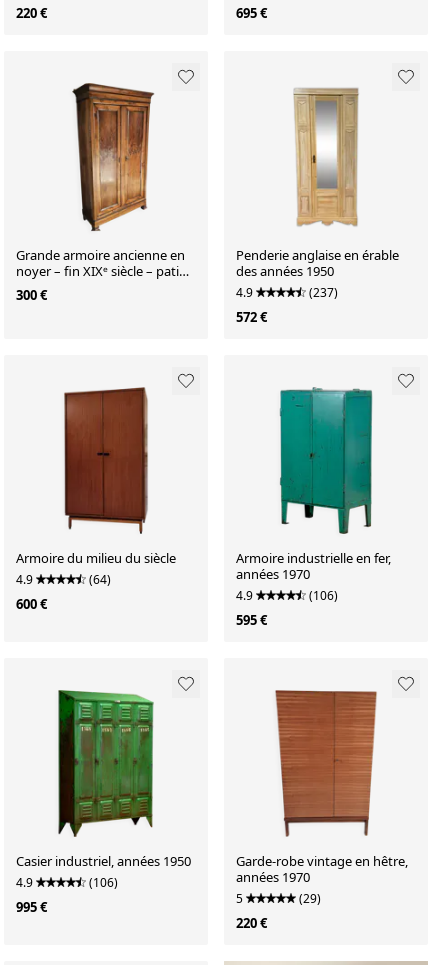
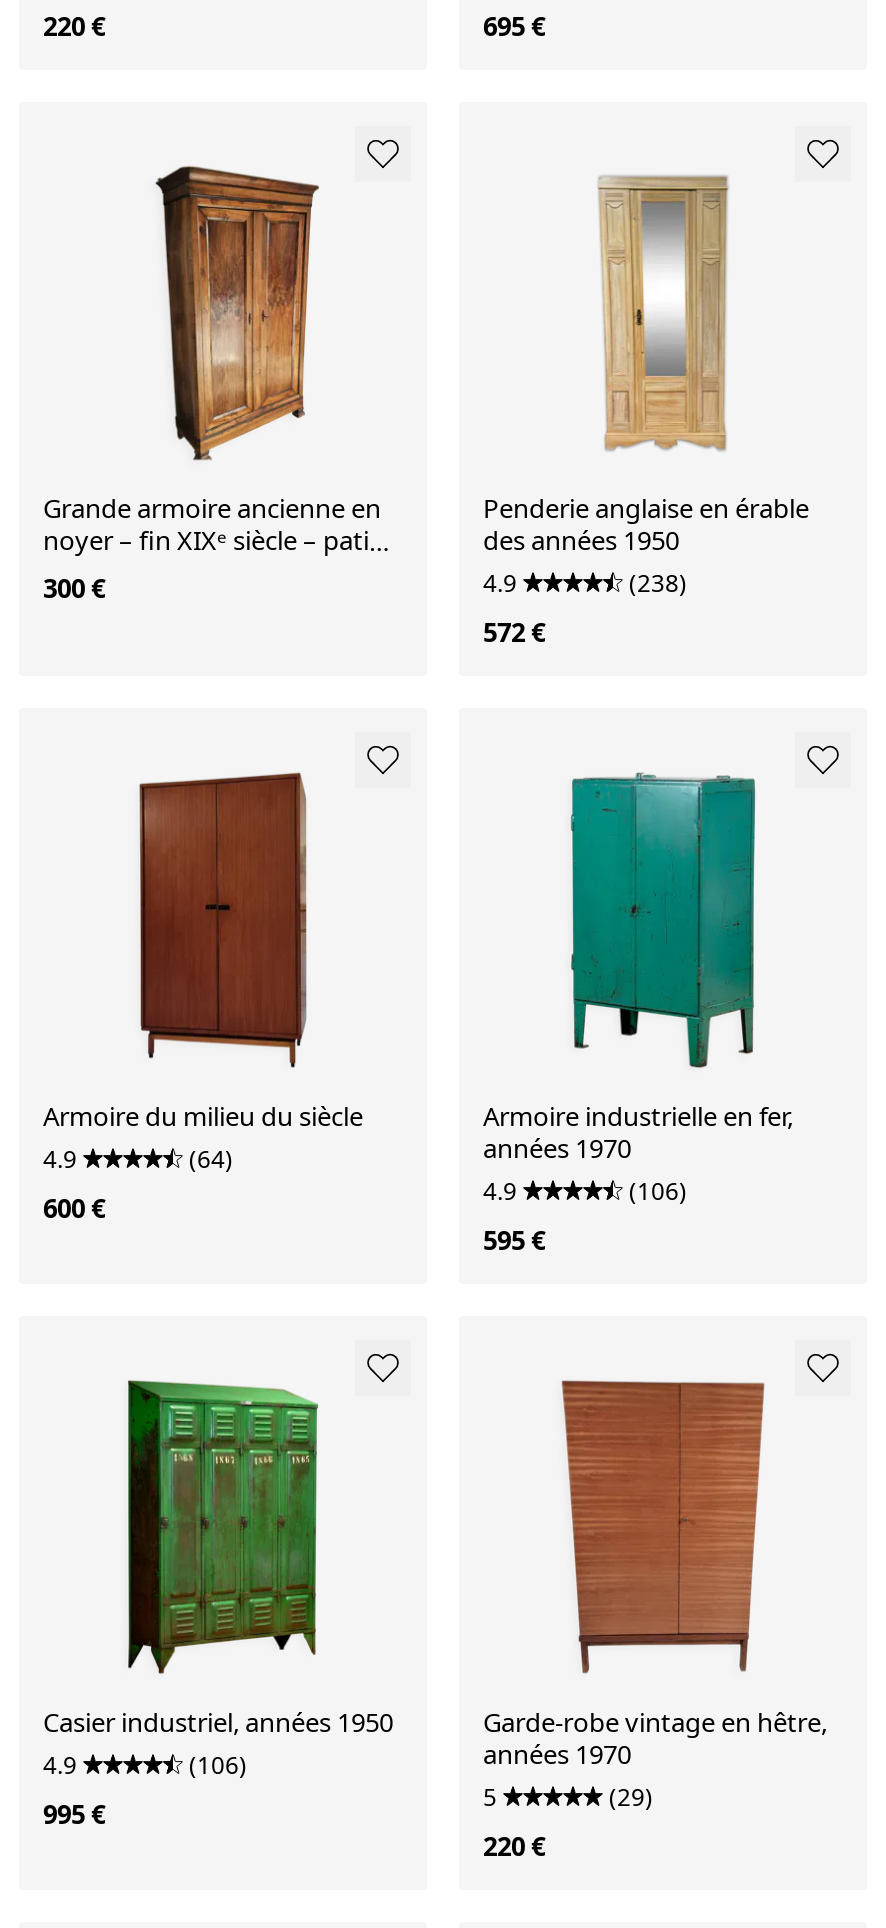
[309,284,338,301] (237) -> [629,567,687,601] (238)

